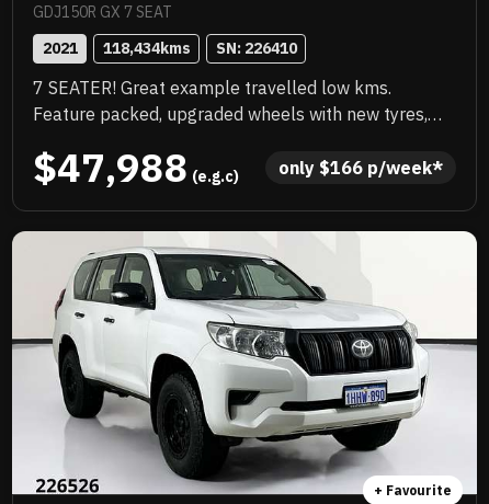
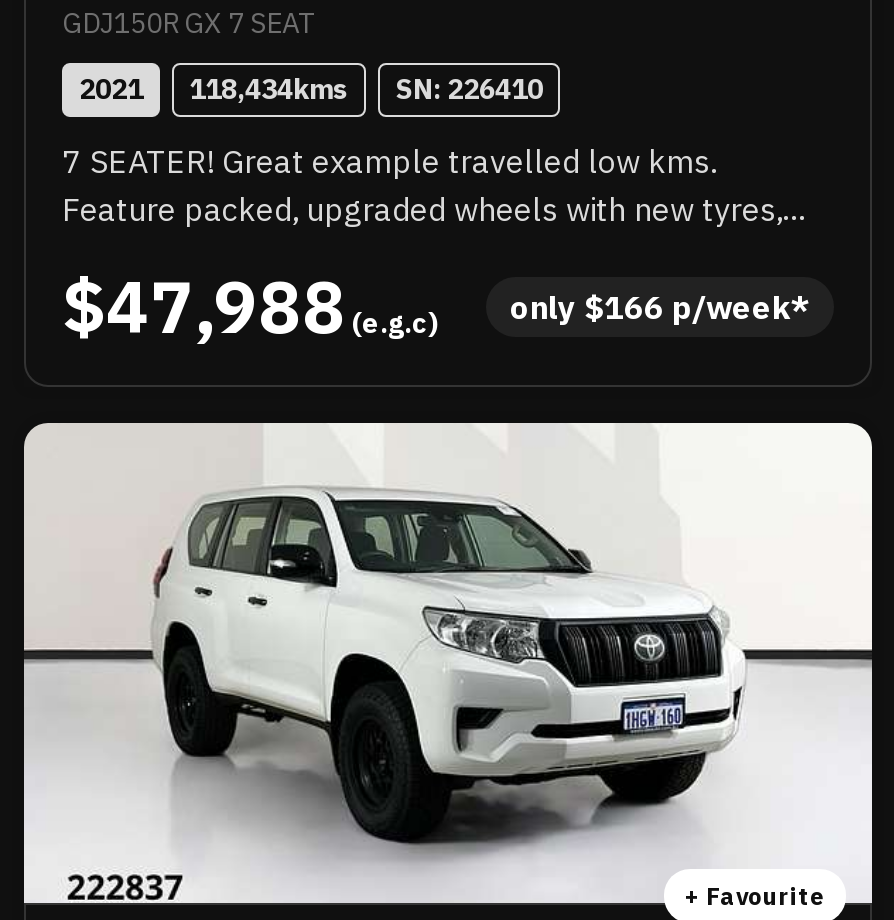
[12,247,478,494] [image] -> [24,452,874,904] [image]

